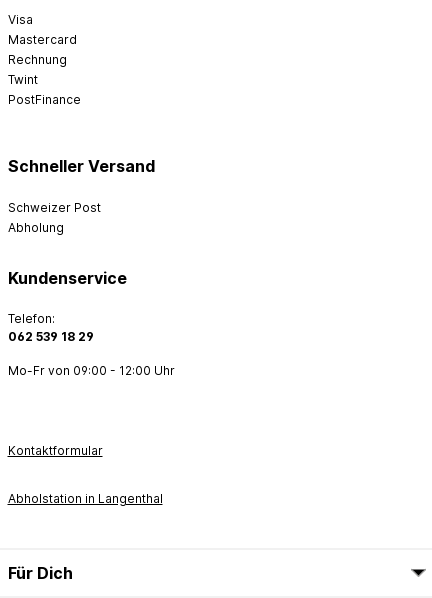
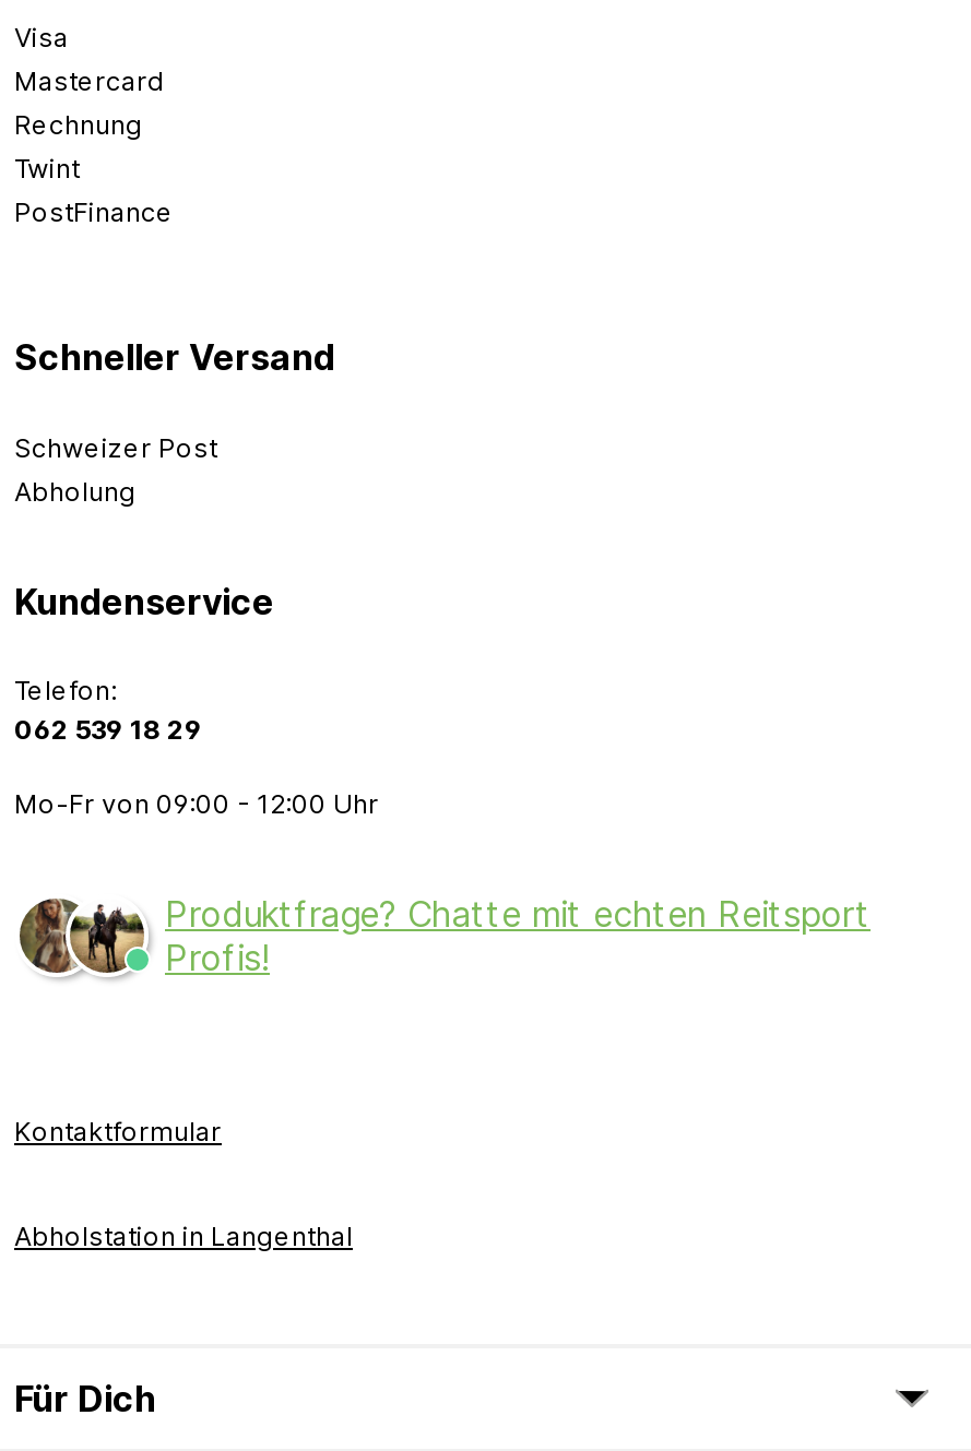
none -> [17,892,871,982] [image] | Produktfrage? Chatte mit echten Reitsport | Profis!

